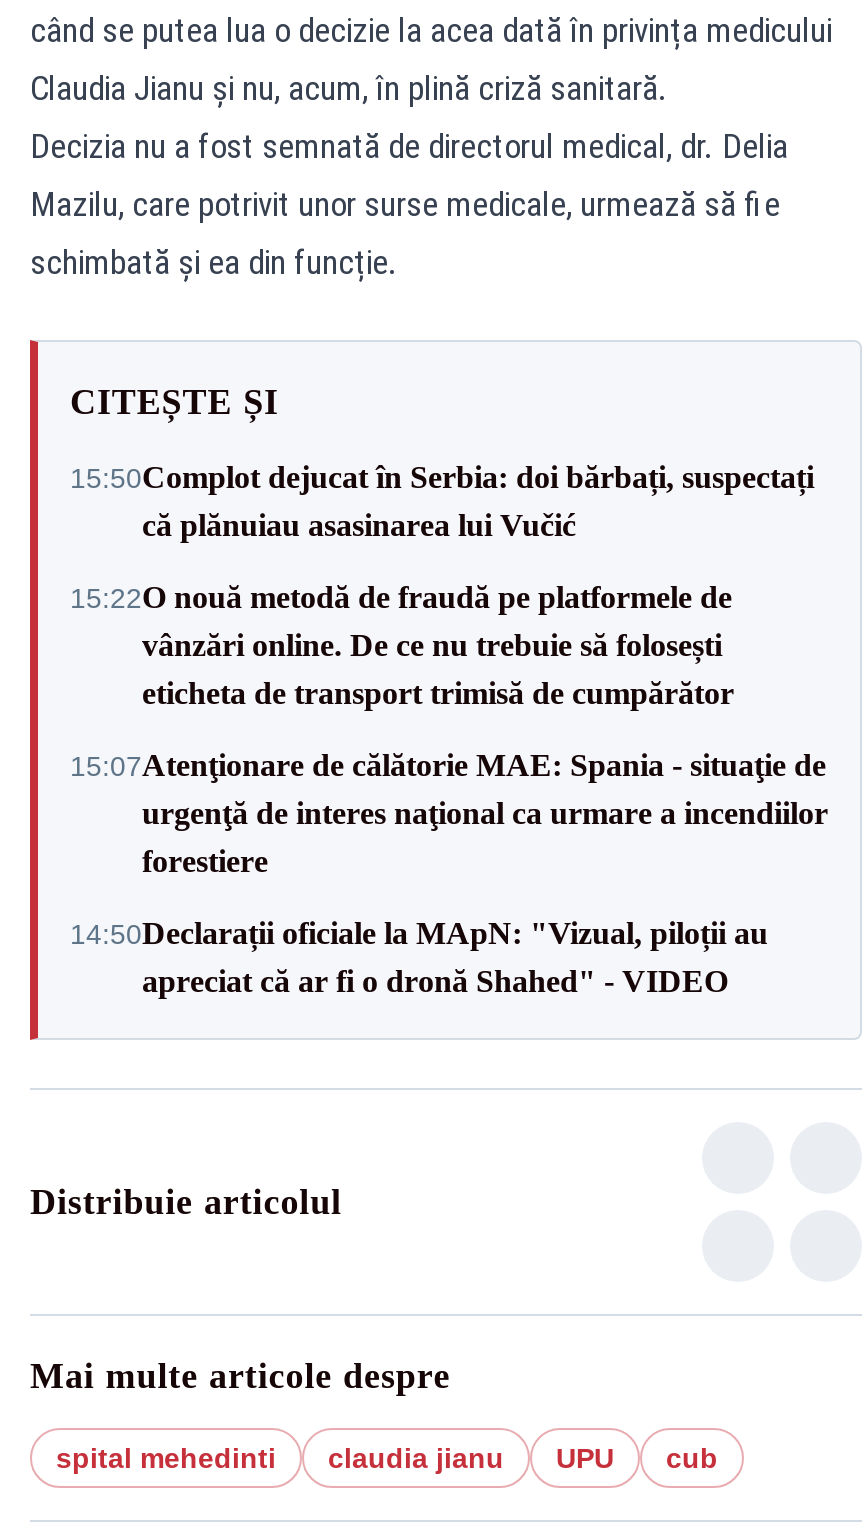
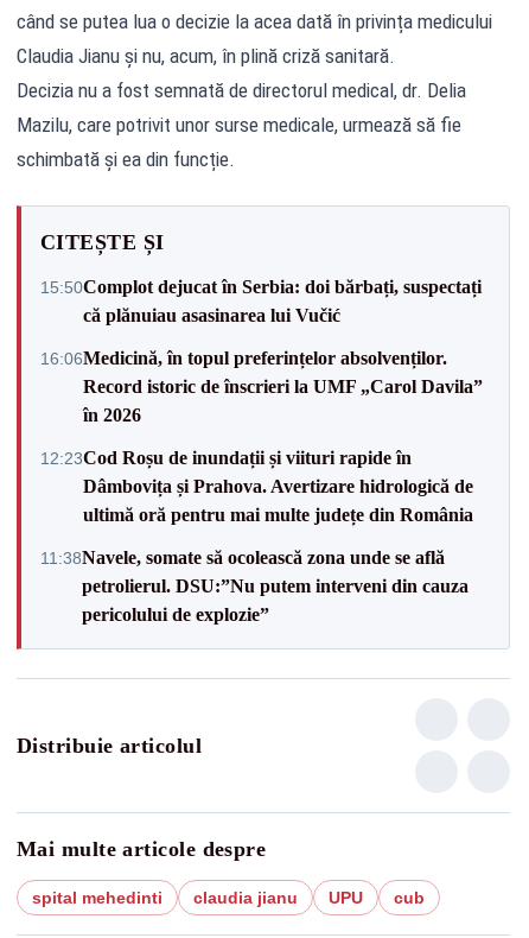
[70,580,734,710] 15:22O nouă metodă de fraudă pe platformele de | vânzări online. De ce nu trebuie să folosești | eticheta de transport trimisă de cumpărător -> [40,347,483,424] 16:06Medicină, în topul preferințelor absolvenților. | Record istoric de înscrieri la UMF „Carol Davila” | în 2026
[70,748,828,878] 15:07Atenţionare de călătorie MAE: Spania - situaţie de | urgenţă de interes naţional ca urmare a incendiilor | forestiere -> [40,447,473,524] 12:23Cod Roșu de inundații și viituri rapide în | Dâmbovița și Prahova. Avertizare hidrologică de | ultimă oră pentru mai multe județe din România
[70,916,768,998] 14:50Declarații oficiale la MApN: "Vizual, piloții au | apreciat că ar fi o dronă Shahed" - VIDEO -> [40,547,469,624] 11:38Navele, somate să ocolească zona unde se află | petrolierul. DSU:”Nu putem interveni din cauza | pericolului de explozie”

